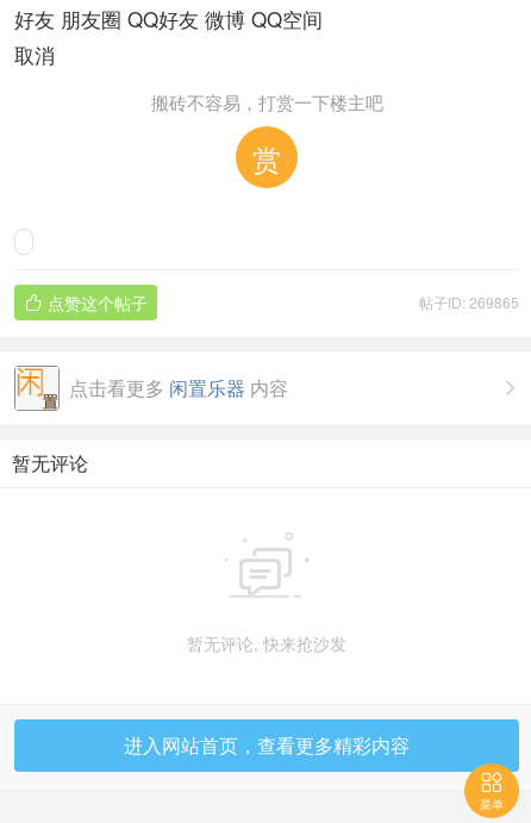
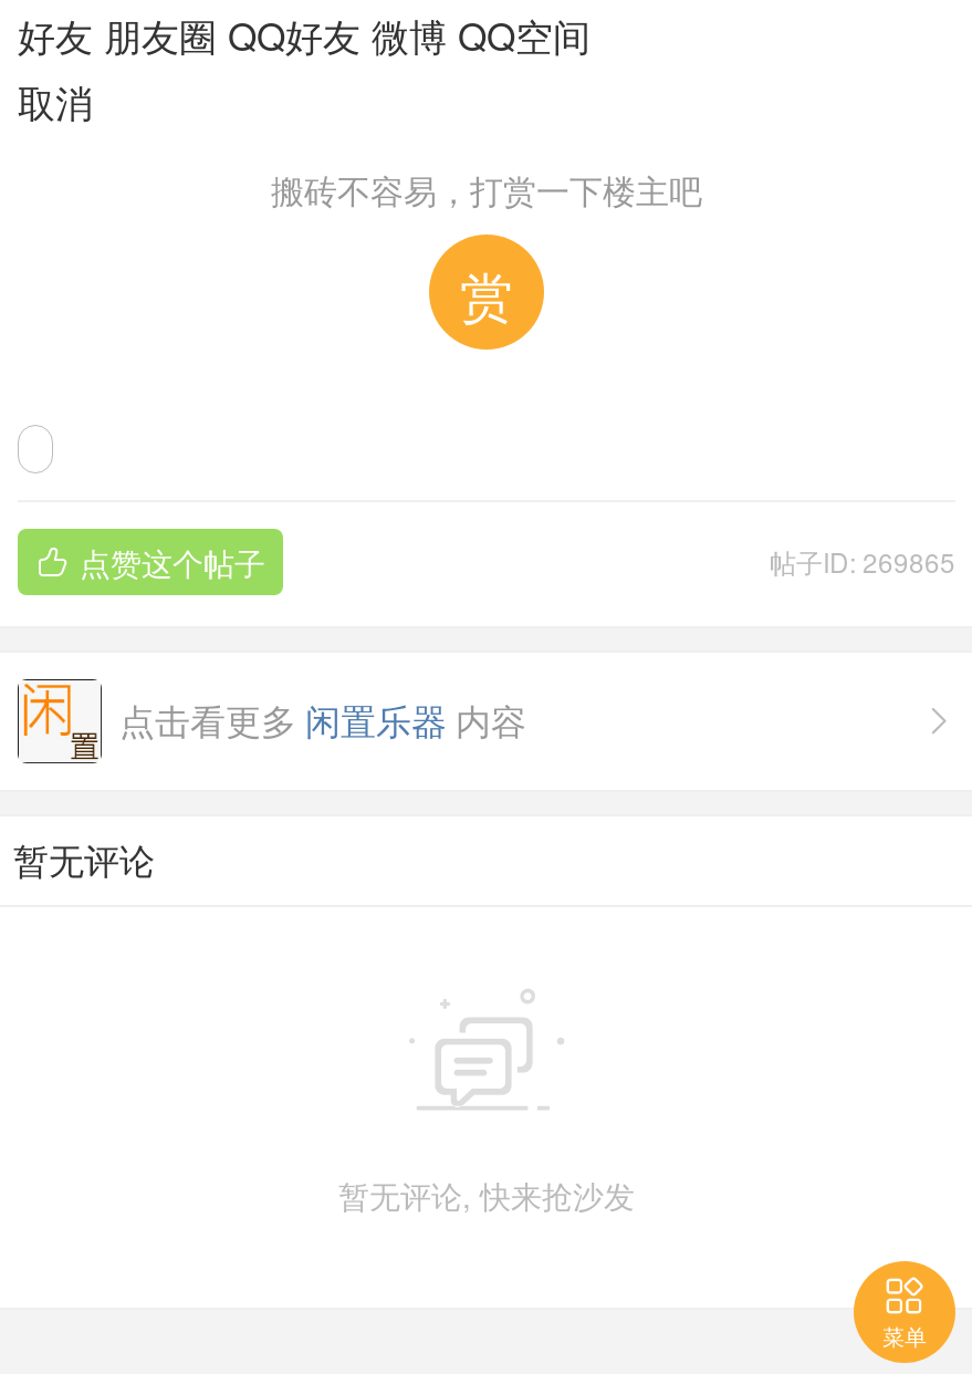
[124,731,410,759] 进入网站首页，查看更多精彩内容 -> none

